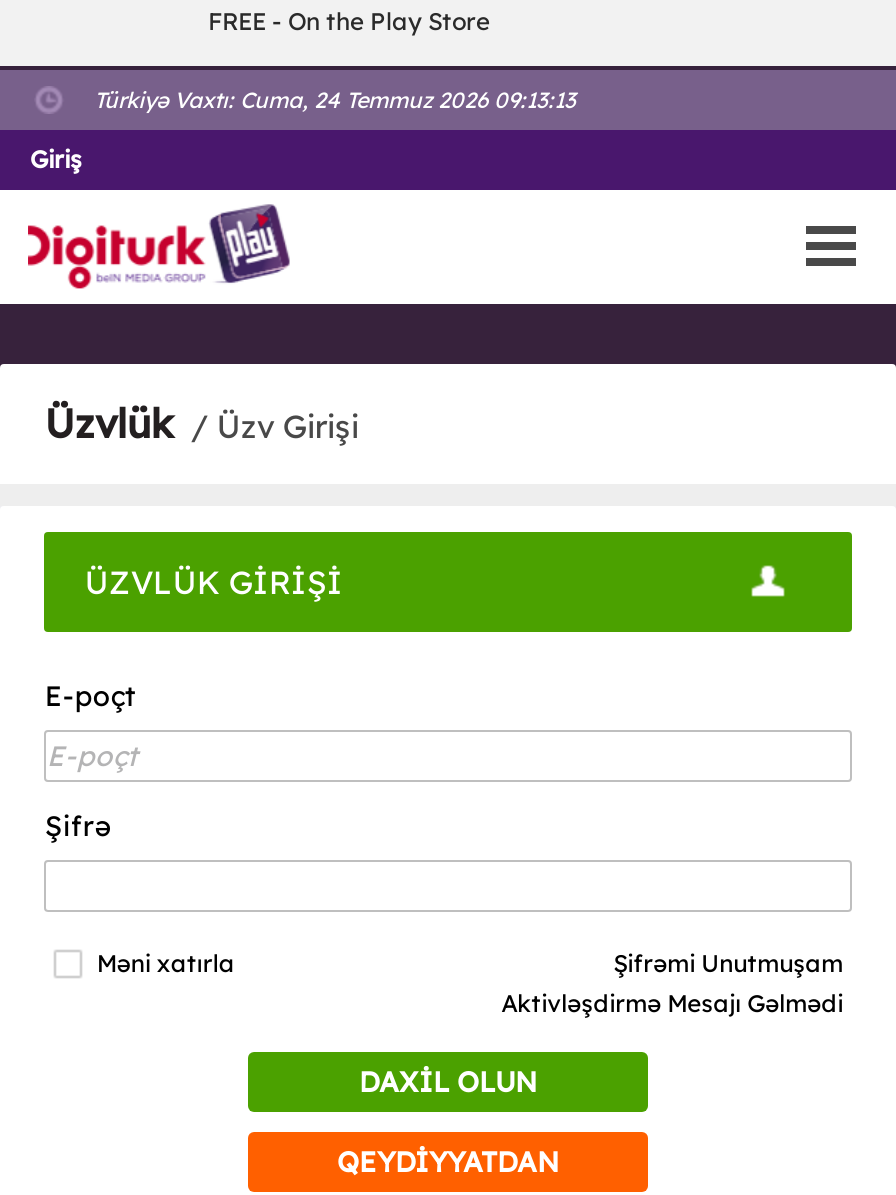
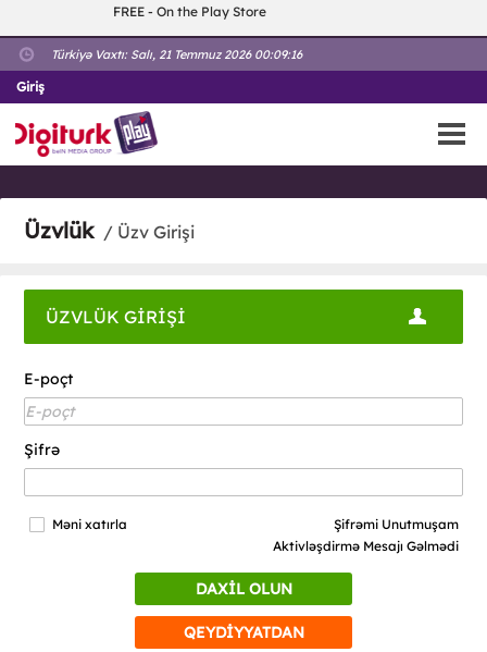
[94,86,576,114] Türkiyə Vaxtı: Cuma, 24 Temmuz 2026 09:13:13 -> [51,47,302,62] Türkiyə Vaxtı: Salı, 21 Temmuz 2026 00:09:16

